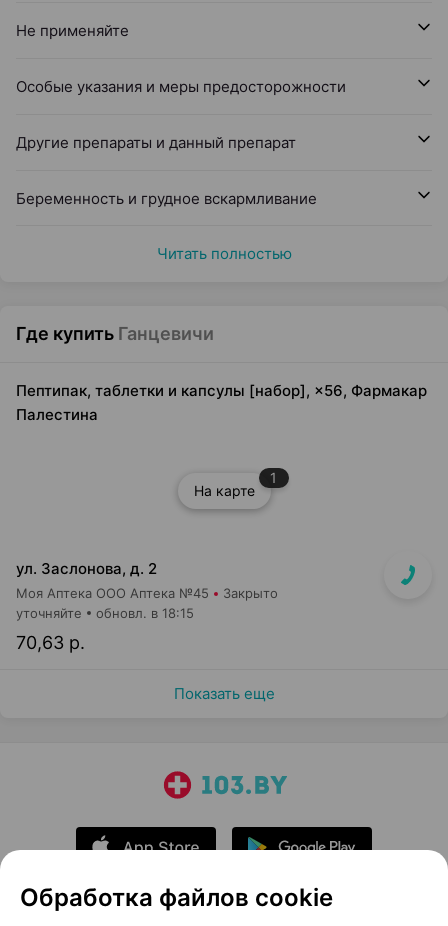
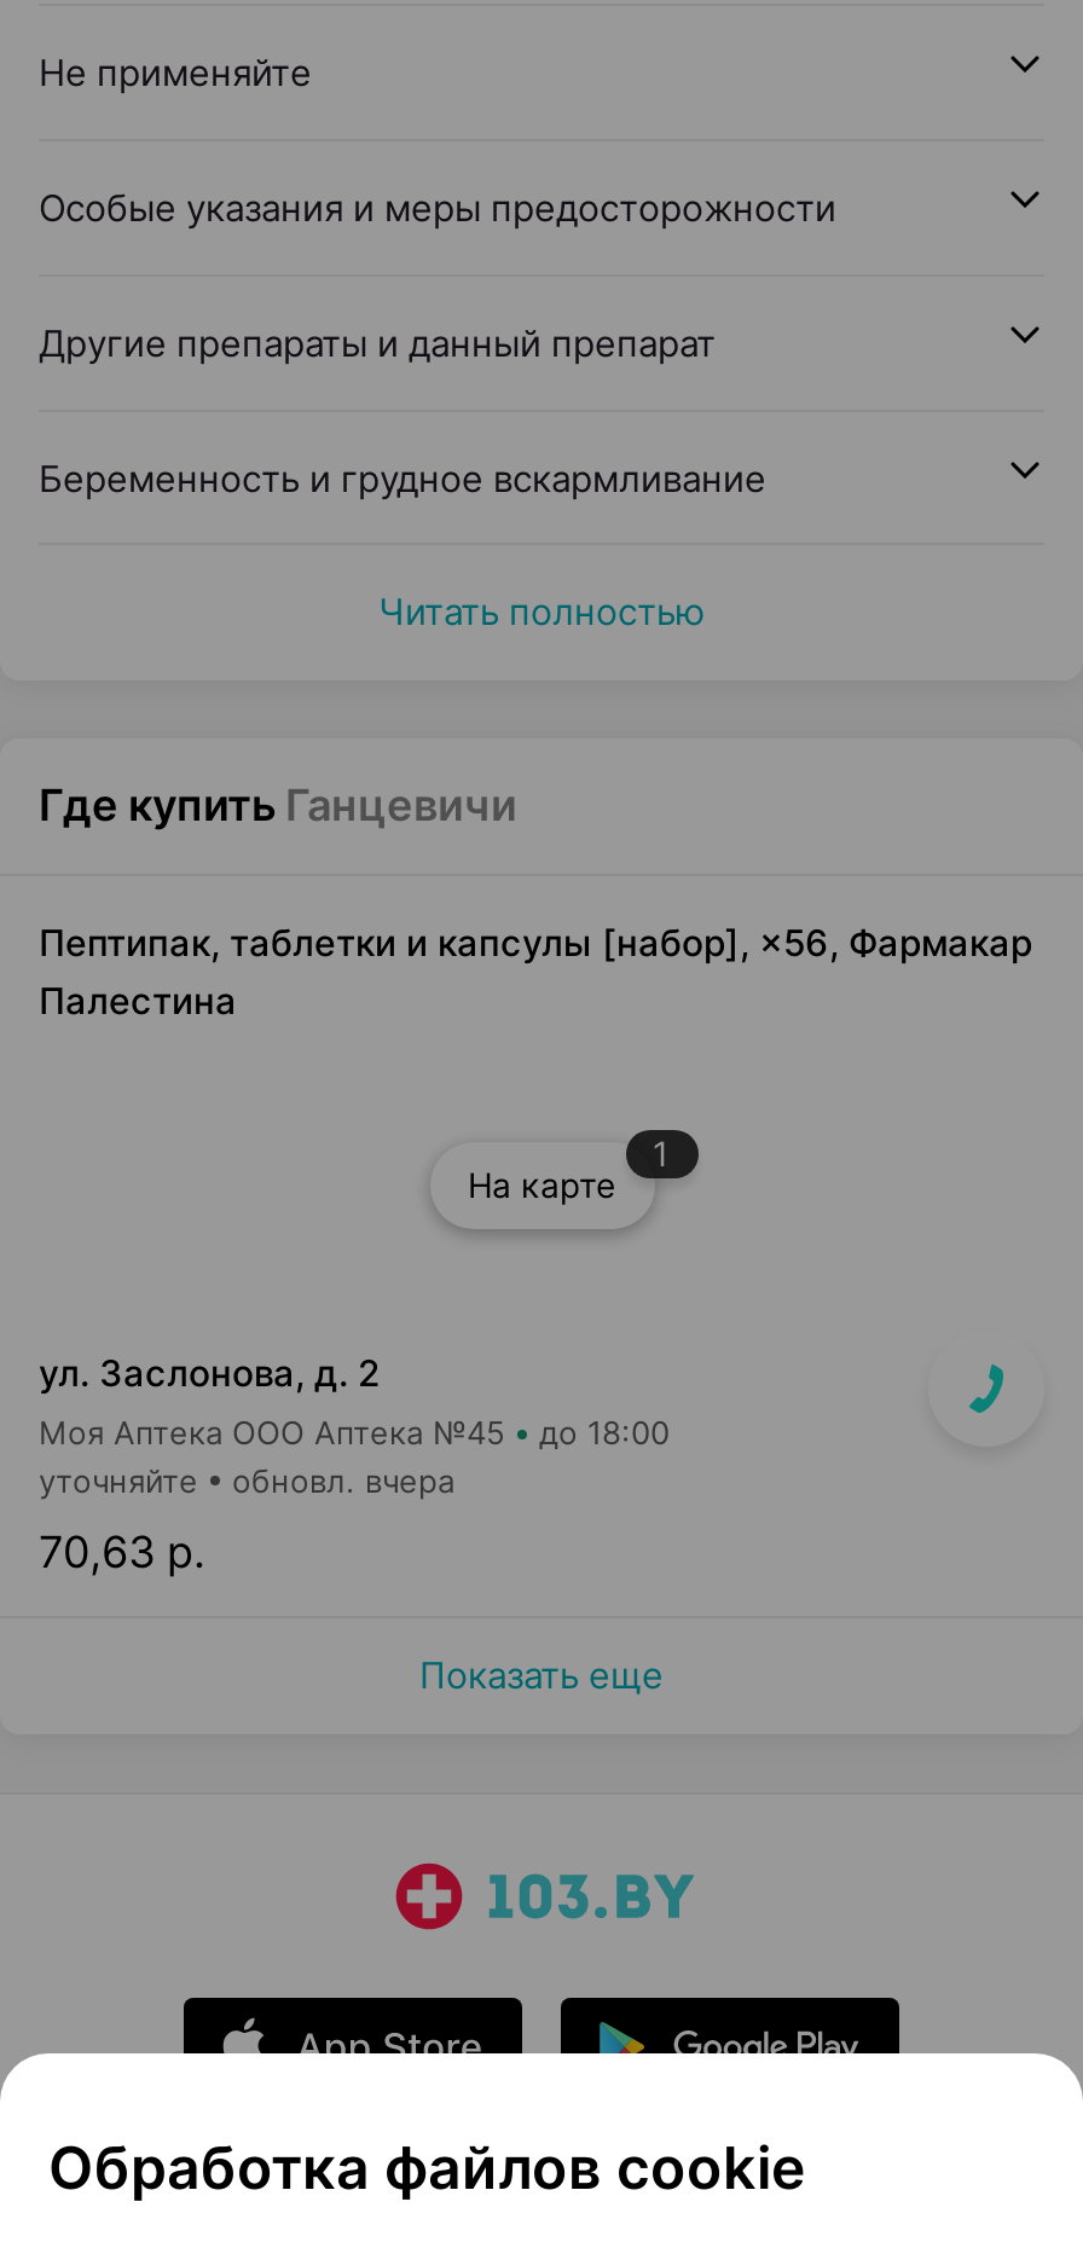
[223,585,278,601] Закрыто -> [539,1413,670,1452] до 18:00
[96,605,194,621] обновл. в 18:15 -> [232,1461,454,1500] обновл. вчера

